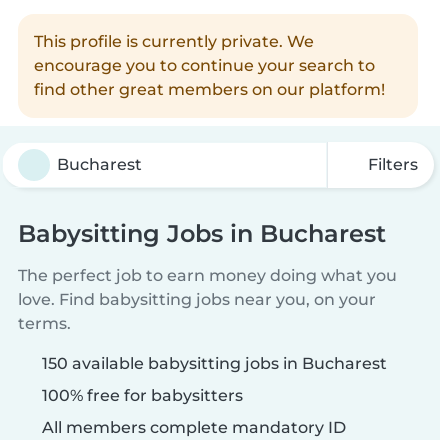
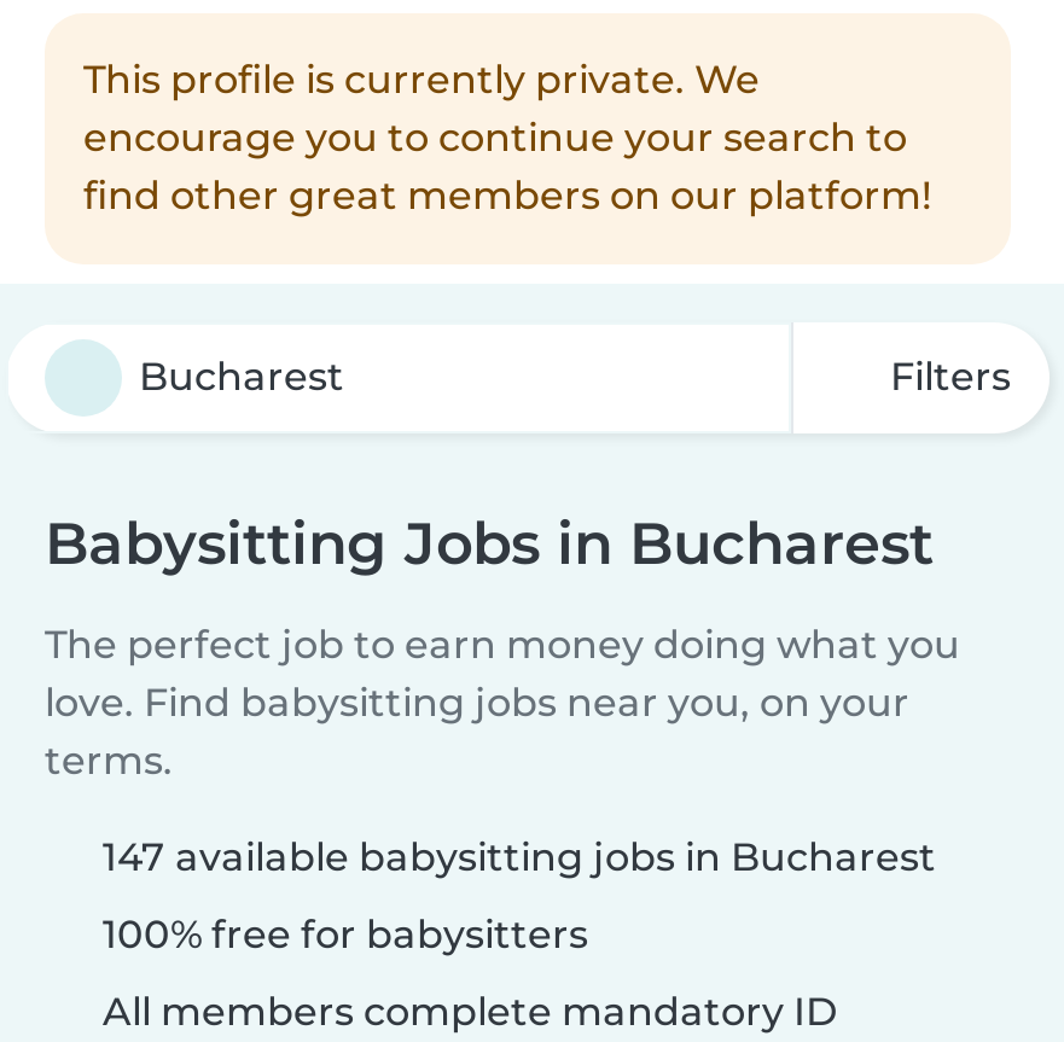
[42,354,387,373] 150 available babysitting jobs in Bucharest -> [103,834,936,880] 147 available babysitting jobs in Bucharest

